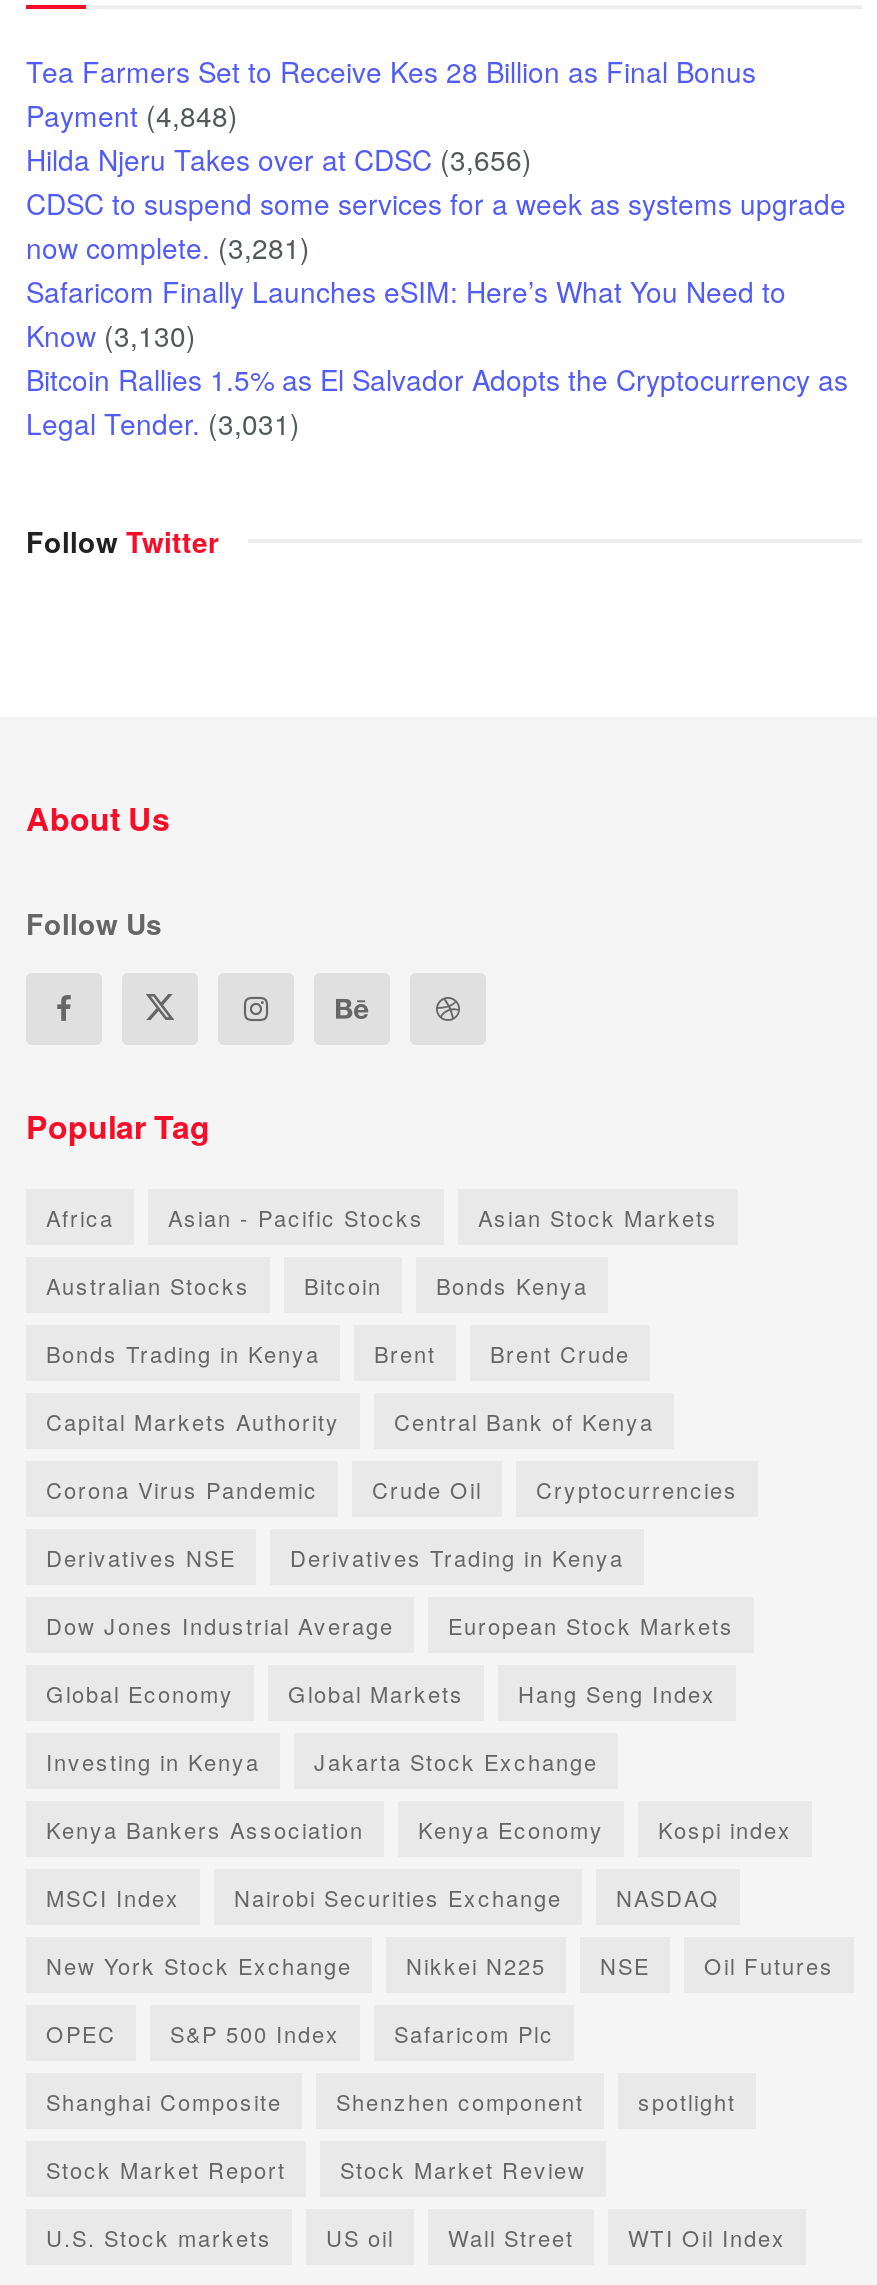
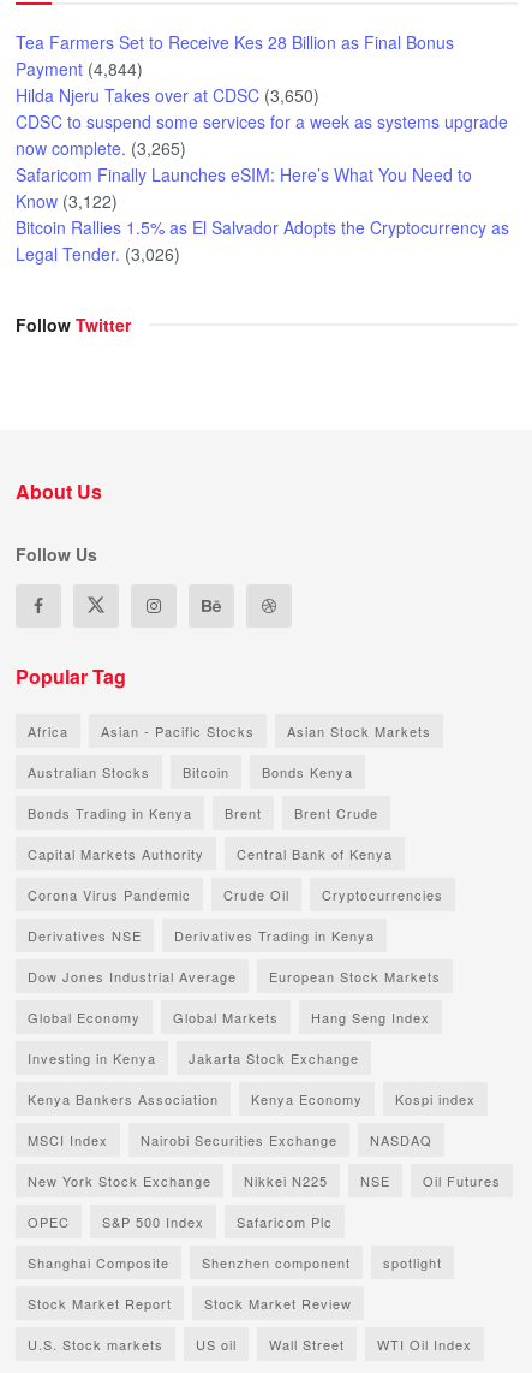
[26,96,238,136] Payment (4,848) -> [16,57,143,81] Payment (4,844)
[26,140,532,180] Hilda Njeru Takes over at CDSC (3,656) -> [16,83,319,107] Hilda Njeru Takes over at CDSC (3,650)
[26,228,310,268] now complete. (3,281) -> [16,136,186,160] now complete. (3,265)
[26,316,196,356] Know (3,130) -> [16,189,118,213] Know (3,122)
[26,404,300,444] Legal Tender. (3,031) -> [16,242,180,266] Legal Tender. (3,026)

